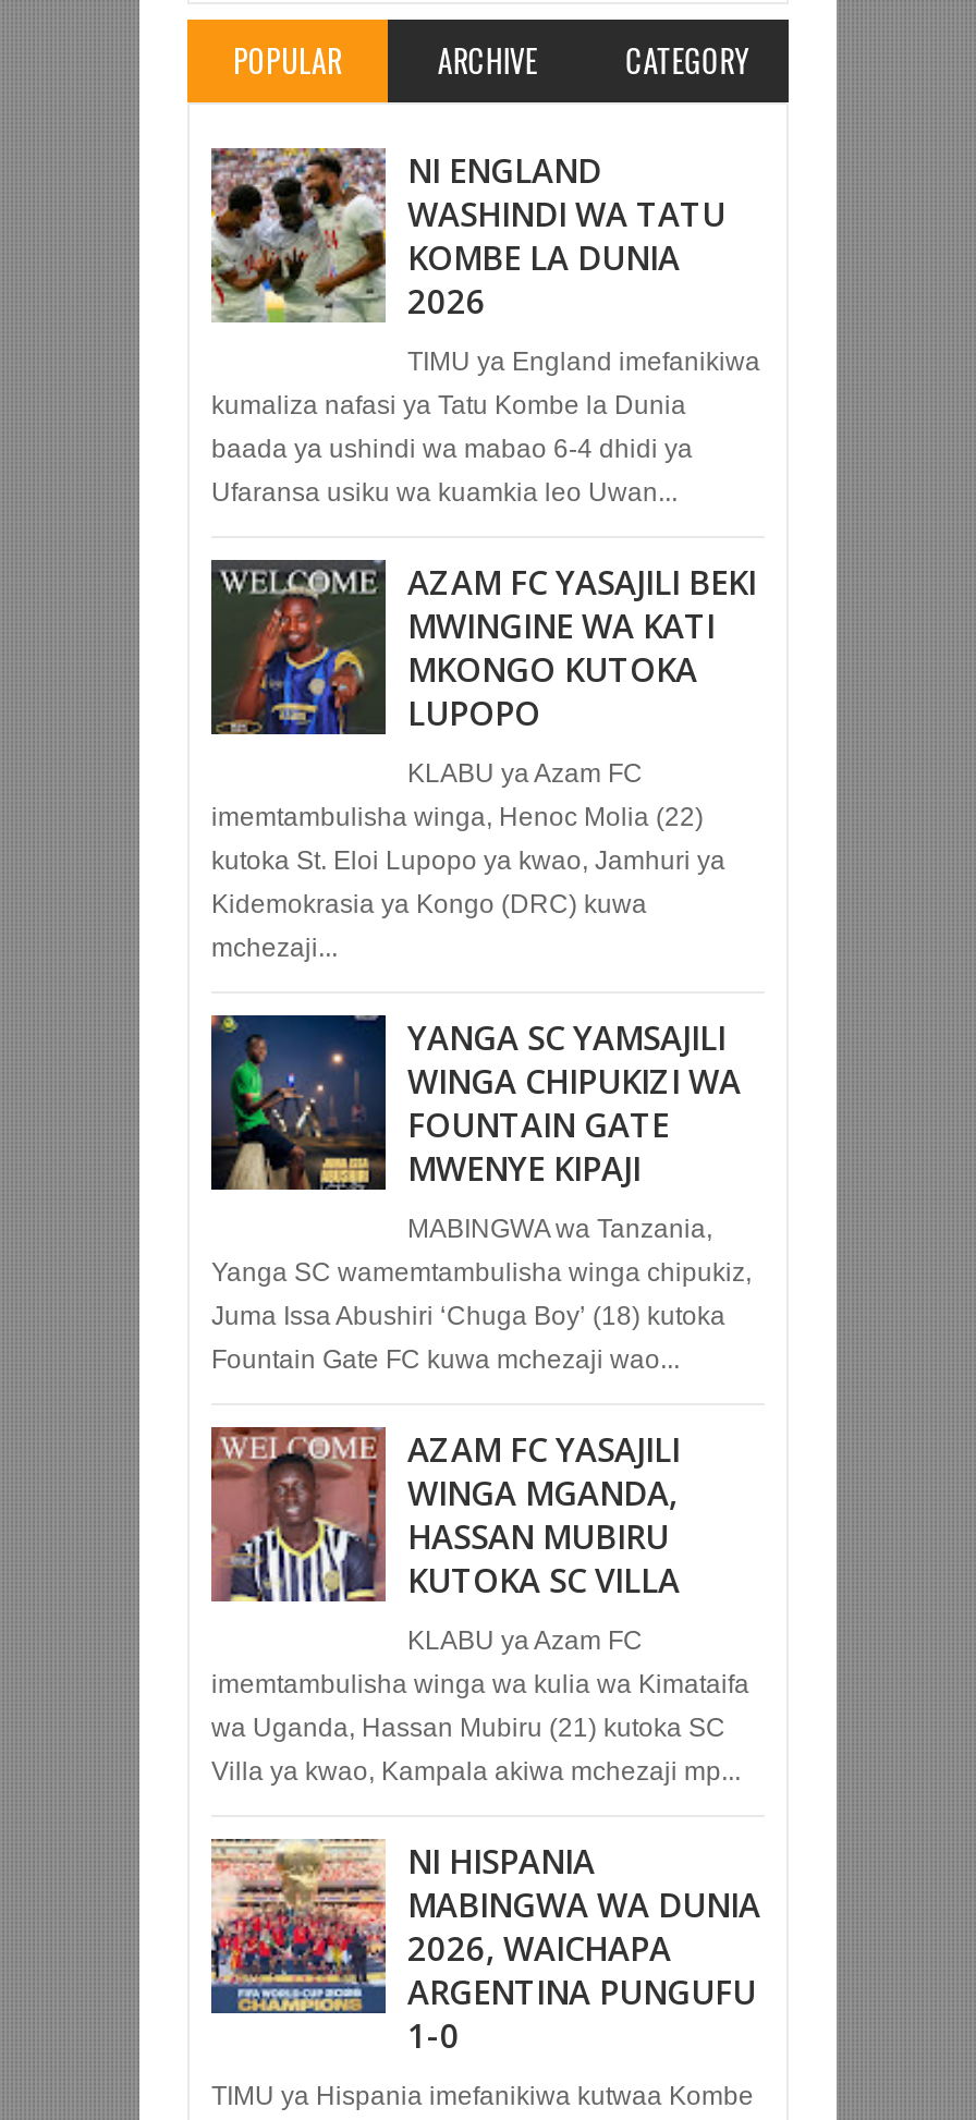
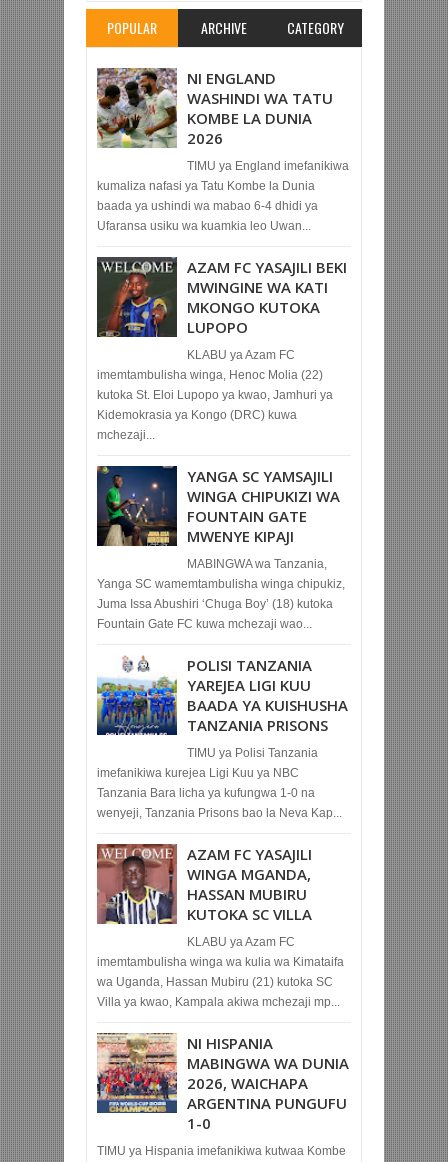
none -> [96,655,348,820] [image] | POLISI TANZANIA | YAREJEA LIGI KUU | BAADA YA KUISHUSHA | TANZANIA PRISONS | TIMU ya Polisi Tanzania | imefanikiwa kurejea Ligi Kuu ya NBC | Tanzania Bara licha ya kufungwa 1-0 na | wenyeji, Tanzania Prisons bao la Neva Kap...

